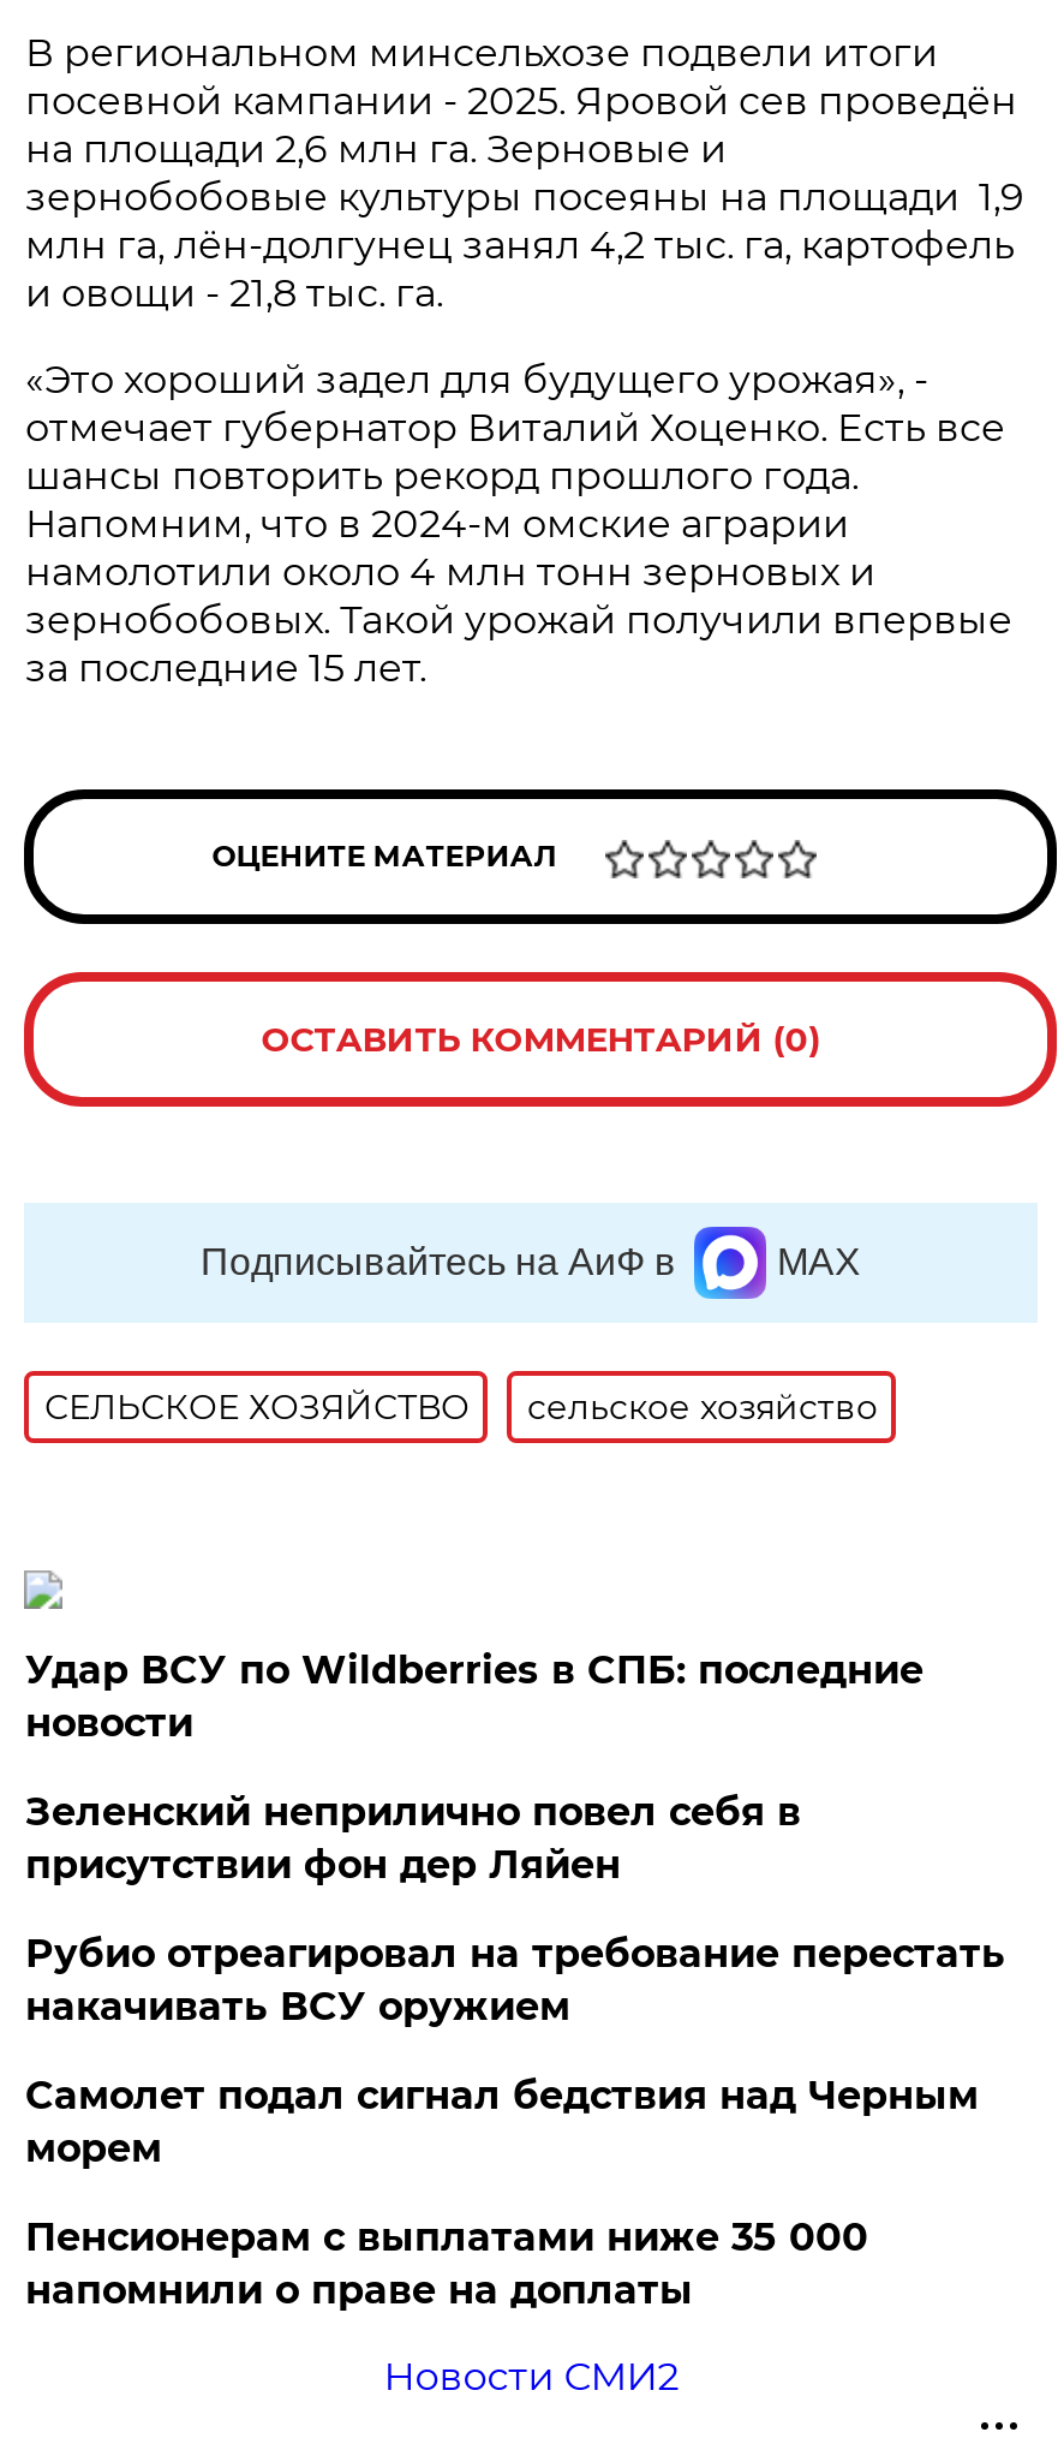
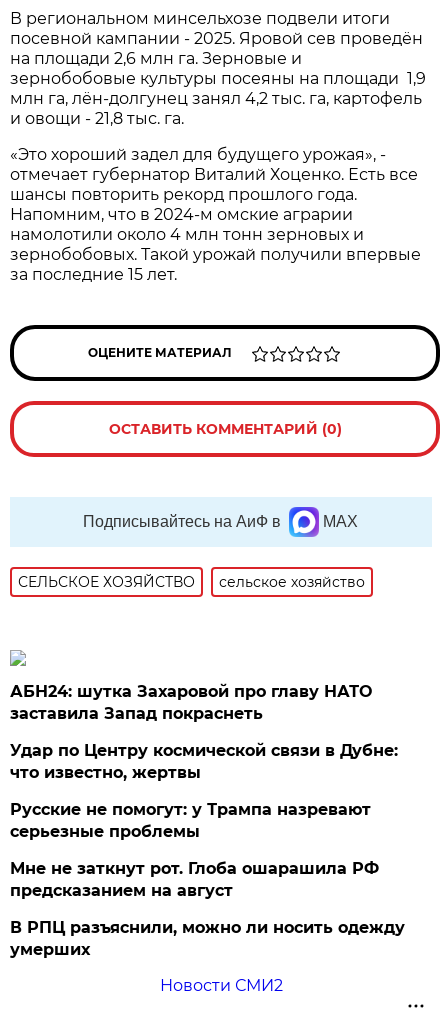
[25,1647,923,1746] Удар ВСУ по Wildberries в СПБ: последние | новости -> [10,682,372,723] АБН24: шутка Захаровой про главу НАТО | заставила Запад покраснеть
[25,1789,801,1888] Зеленский неприлично повел cебя в | присутствии фон дер Ляйен -> [10,741,398,782] Удар по Центру космической связи в Дубне: | что известно, жертвы
[25,1931,1005,2029] Рубио отреагировал на требование перестать | накачивать ВСУ оружием -> [10,800,371,841] Русские не помогут: у Трампа назревают | серьезные проблемы
[25,2073,978,2171] Самолет подал сигнал бедствия над Черным | морем -> [10,859,379,900] Мне не заткнут рот. Глоба ошарашила РФ | предсказанием на август
[25,2214,868,2313] Пенсионерам с выплатами ниже 35 000 | напомнили о праве на доплаты -> [10,918,405,959] В РПЦ разъяснили, можно ли носить одежду | умерших

